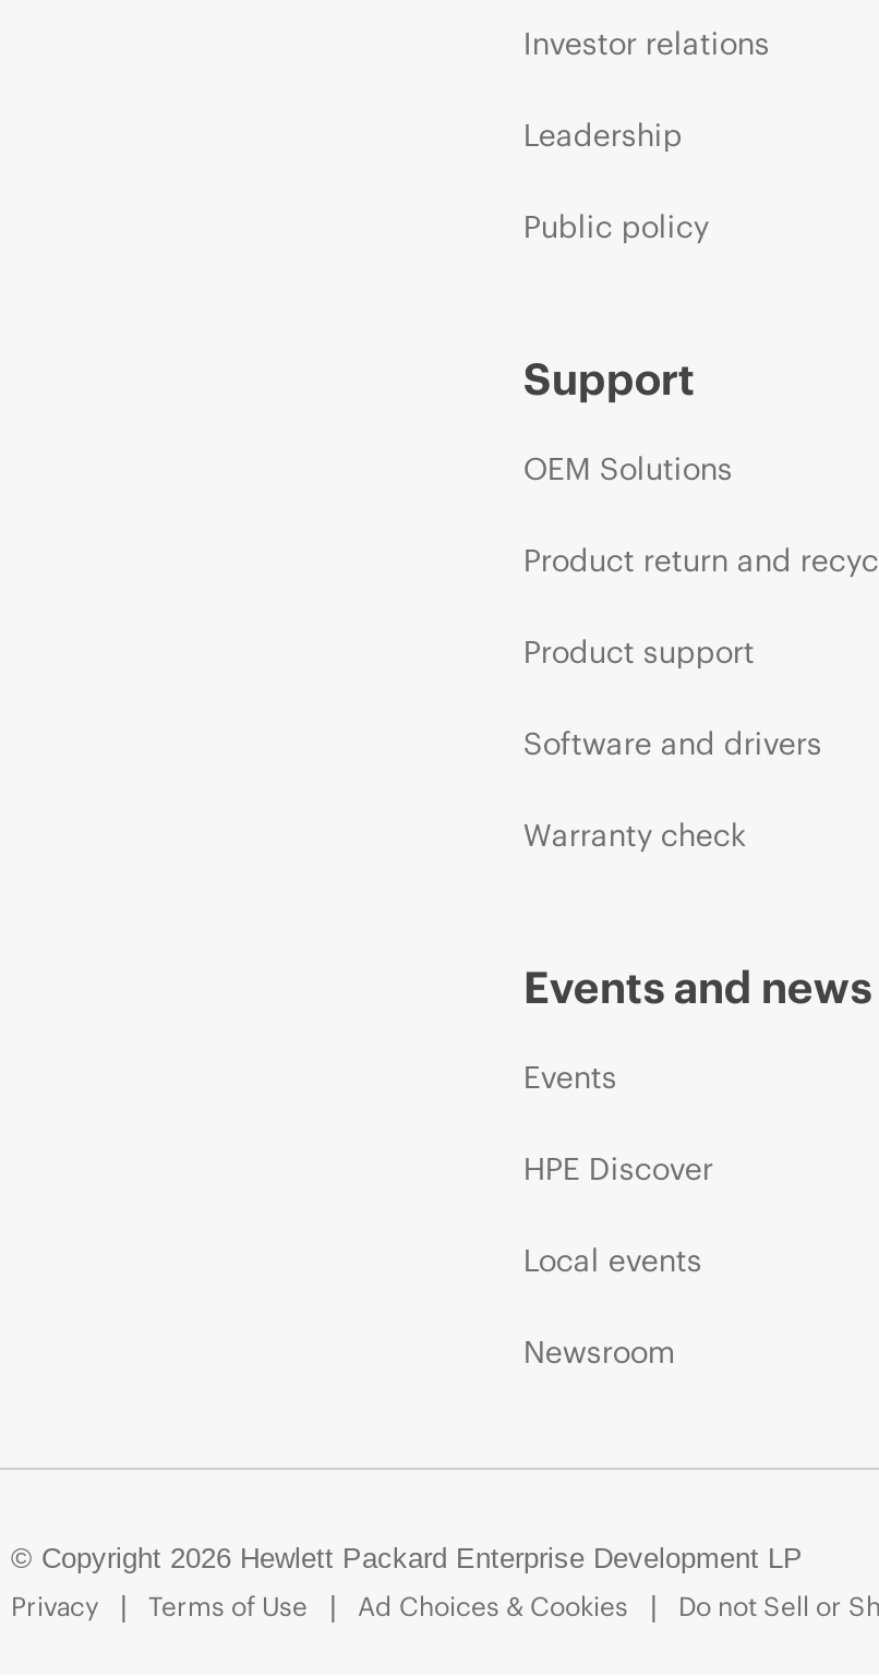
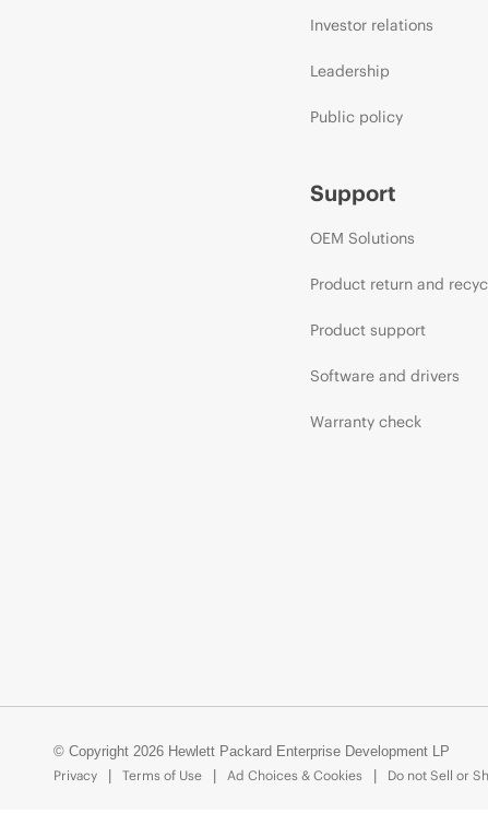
[523,960,872,1372] Events and news | Events | HPE Discover | Local events | Newsroom -> none

